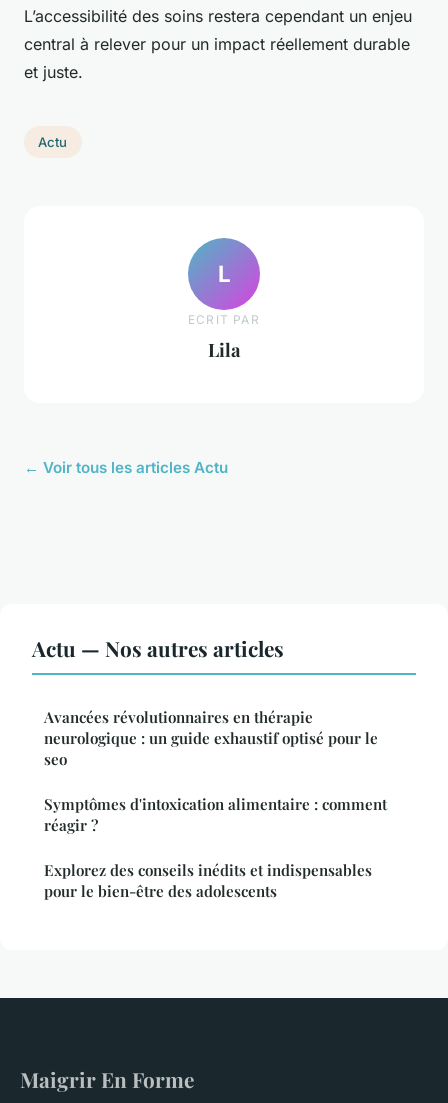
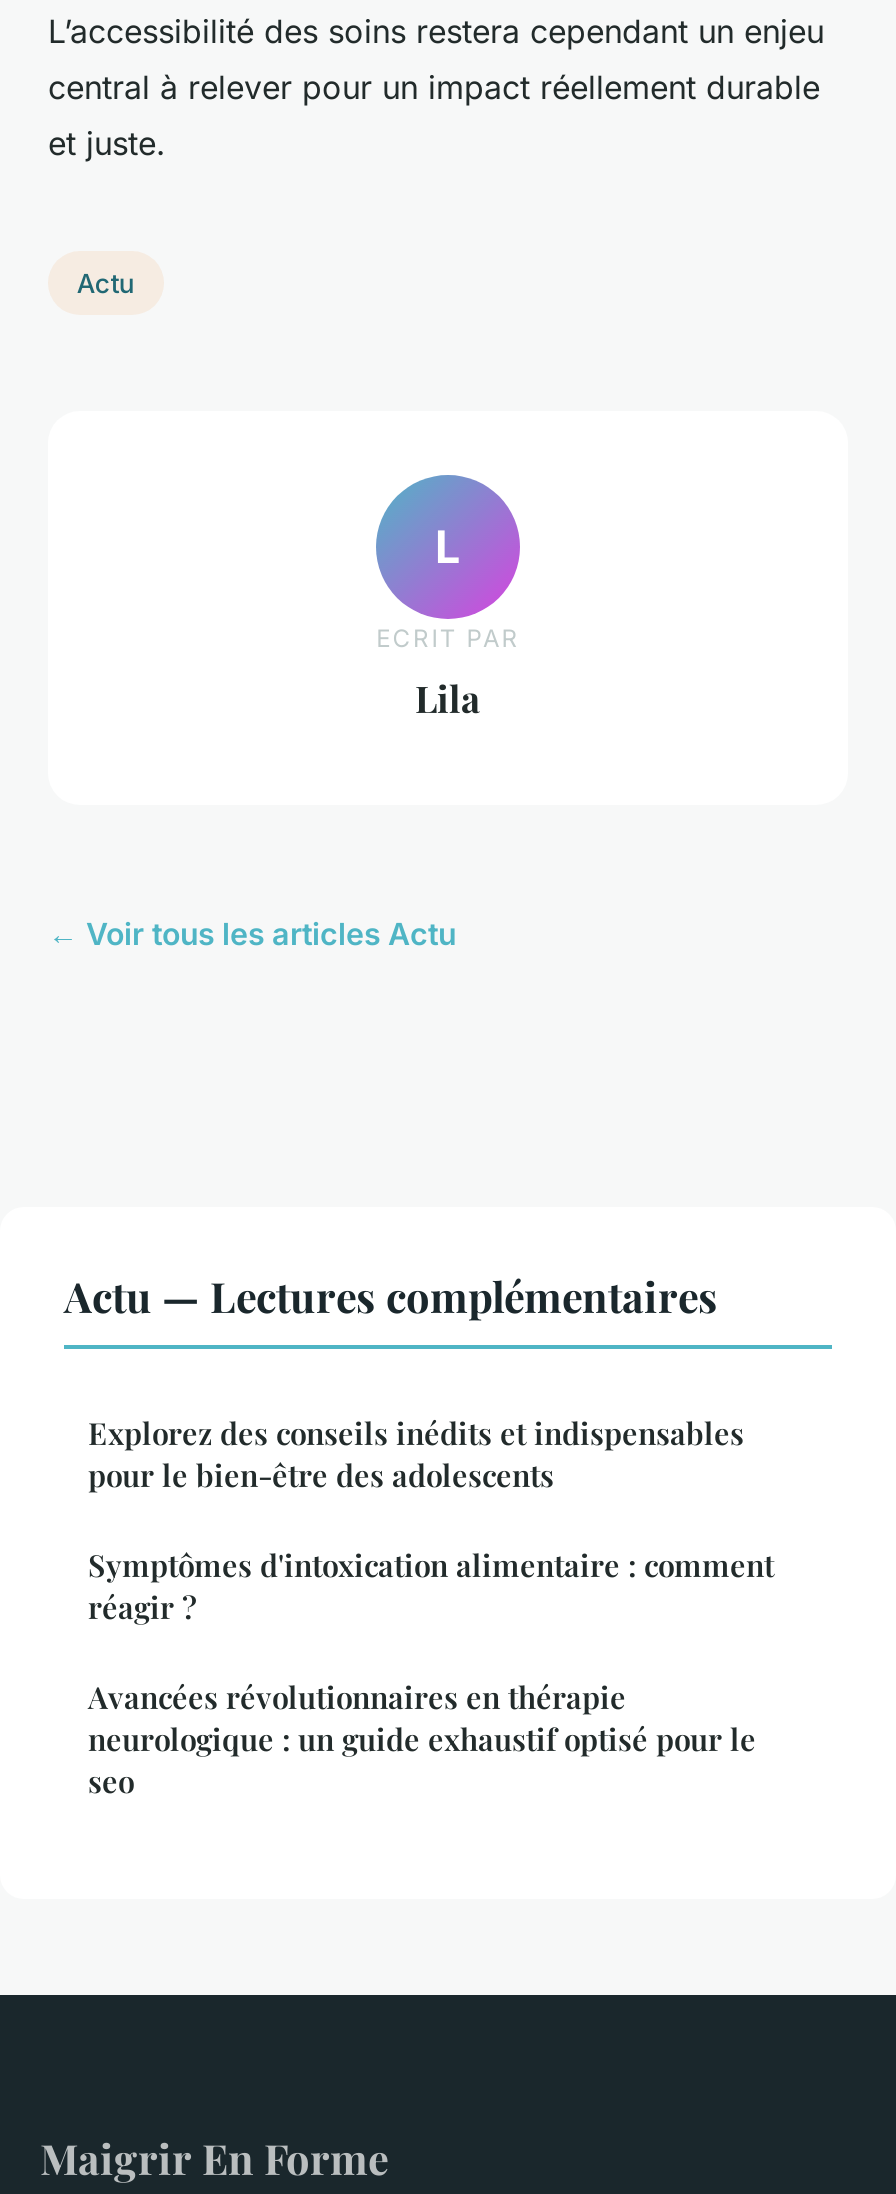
[32,634,284,662] Actu — Nos autres articles -> [64,1267,718,1323] Actu — Lectures complémentaires
moved [44,707,378,769] -> [88,1677,756,1801]: Avancées révolutionnaires en thérapie | neurologique : un guide exhaustif optisé pour le | seo
moved [44,794,387,901] -> [88,1413,774,1627]: Symptômes d'intoxication alimentaire : comment | réagir ? | Explorez des conseils inédits et indispensables | pour le bien-être des adolescents

